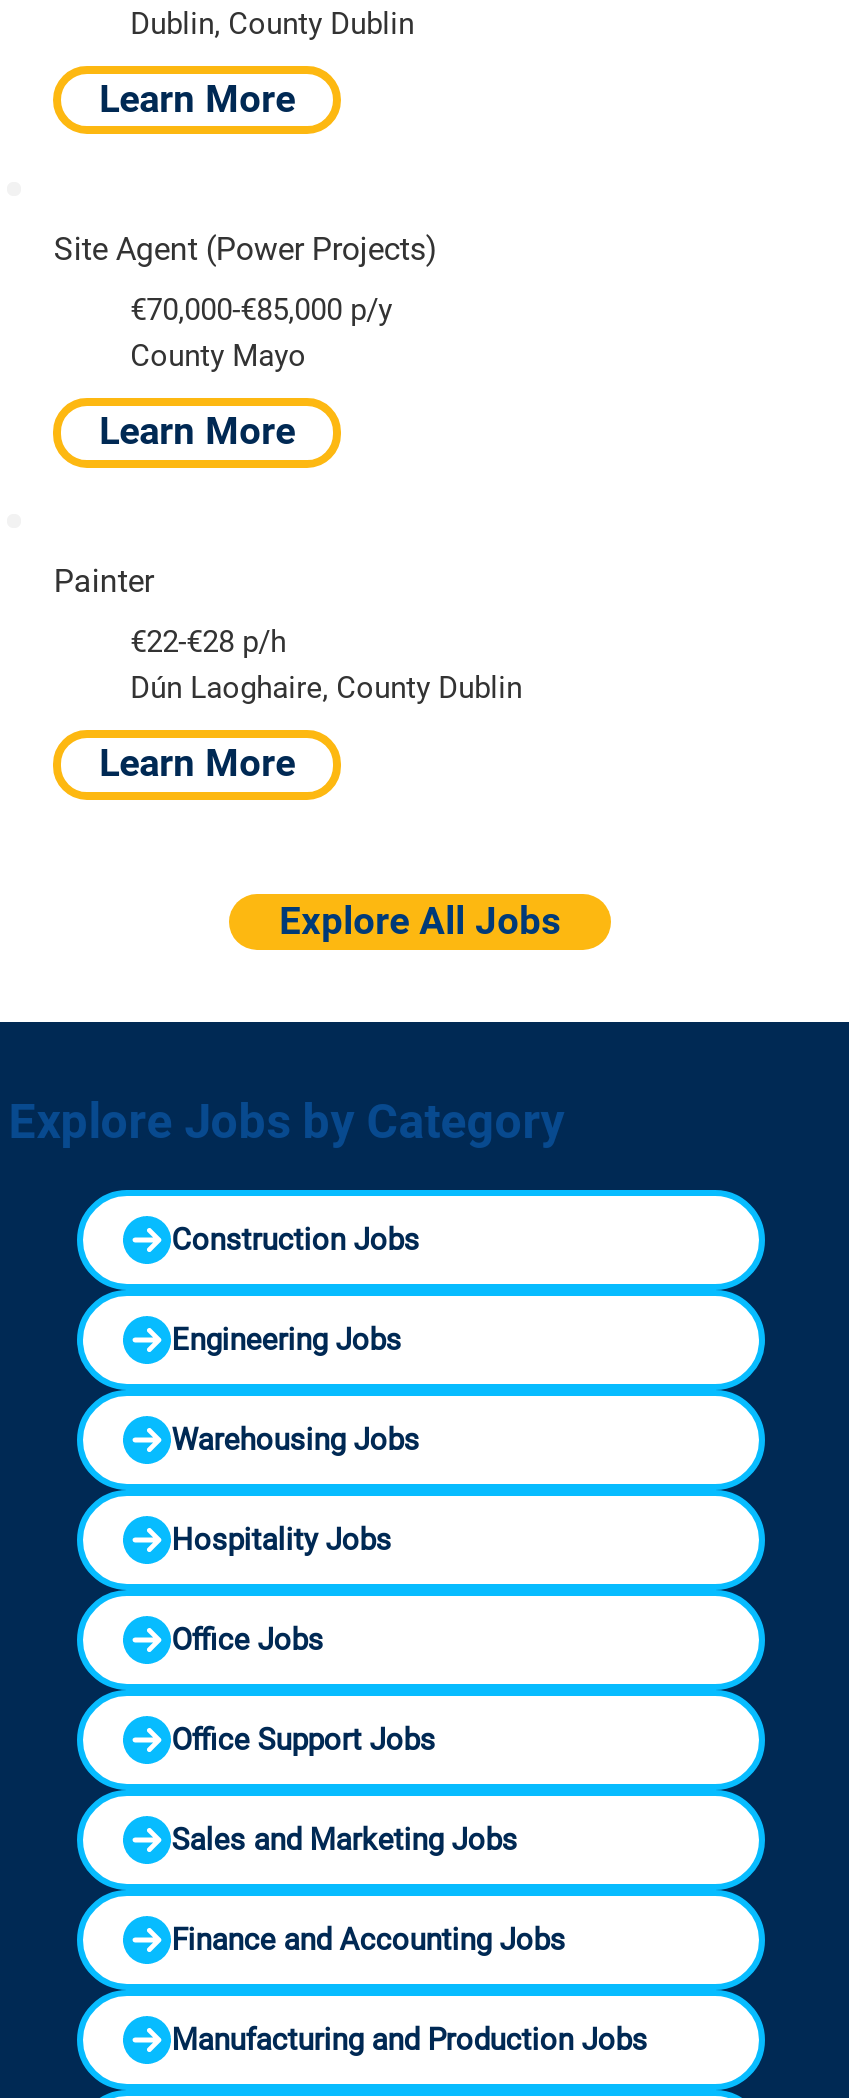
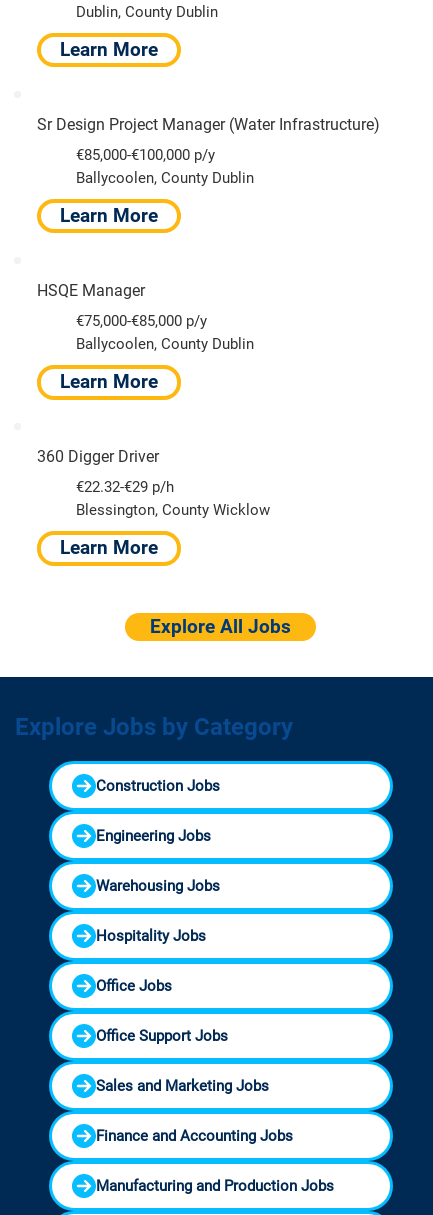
[54,230,438,268] Site Agent (Power Projects) -> [37,115,380,134] Sr Design Project Manager (Water Infrastructure)
[130,291,392,374] €70,000-€85,000 p/y | County Mayo -> [76,146,254,187] €85,000-€100,000 p/y | Ballycoolen, County Dublin
[54,562,522,707] Painter | €22-€28 p/h | Dún Laoghaire, County Dublin -> [37,281,270,519] HSQE Manager | €75,000-€85,000 p/y | Ballycoolen, County Dublin | Learn More | 360 Digger Driver | €22.32-€29 p/h | Blessington, County Wicklow

